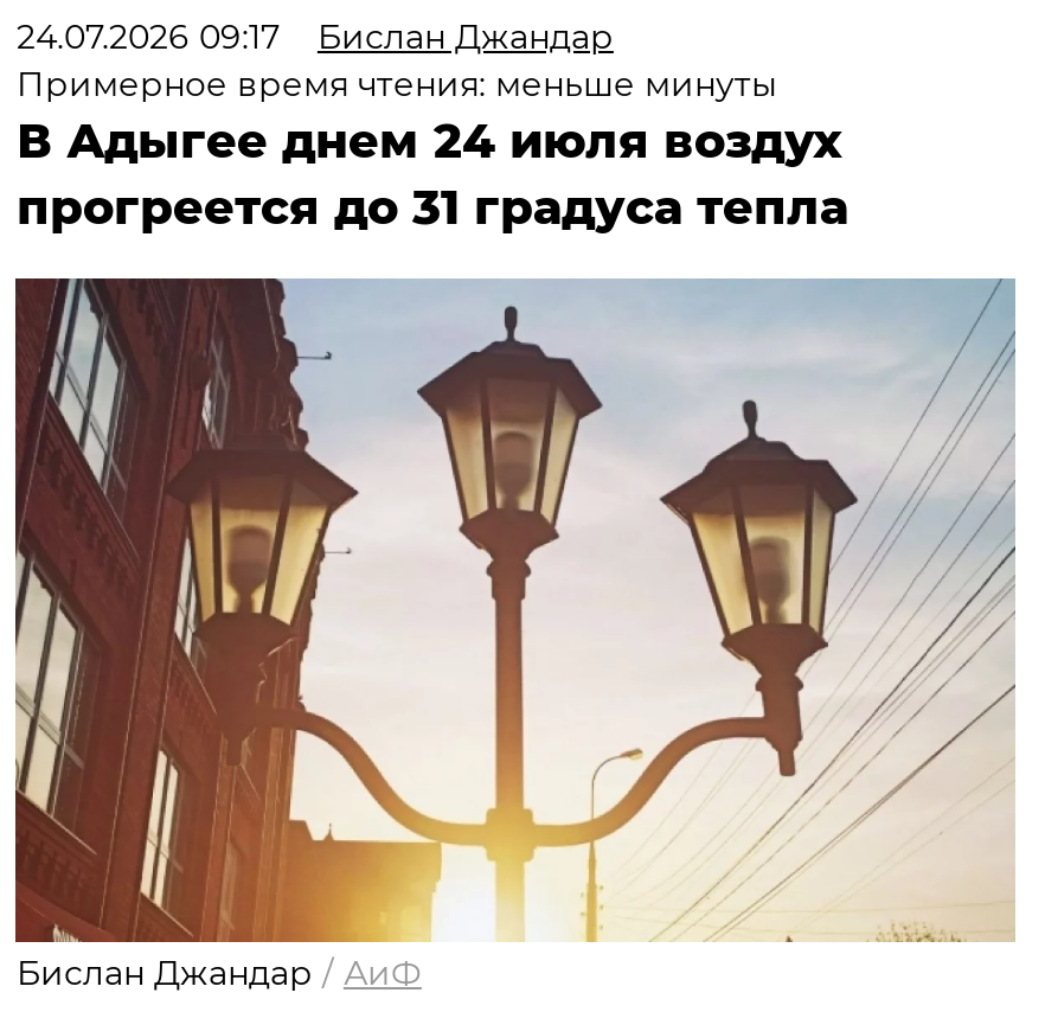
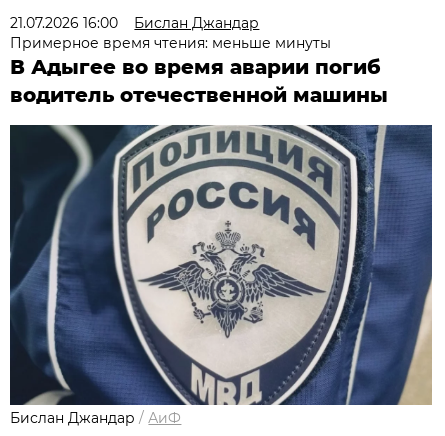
[16,15,613,58] 24.07.2026 09:17 Бислан Джандар -> [10,14,259,32] 21.07.2026 16:00 Бислан Джандар
[16,113,848,236] В Адыгее днем 24 июля воздух | прогреется до 31 градуса тепла -> [10,55,388,107] В Адыгее во время аварии погиб | водитель отечественной машины
[13,278,1015,944] [image] -> [9,125,433,406] [image]

